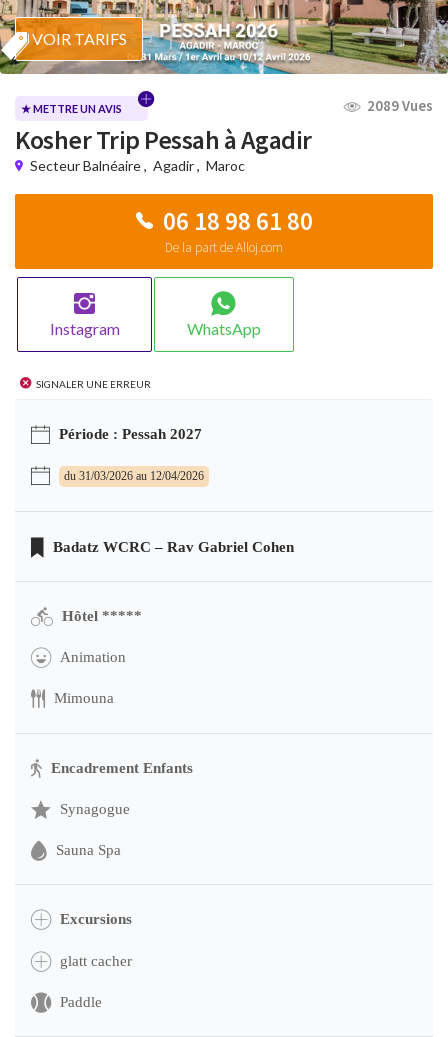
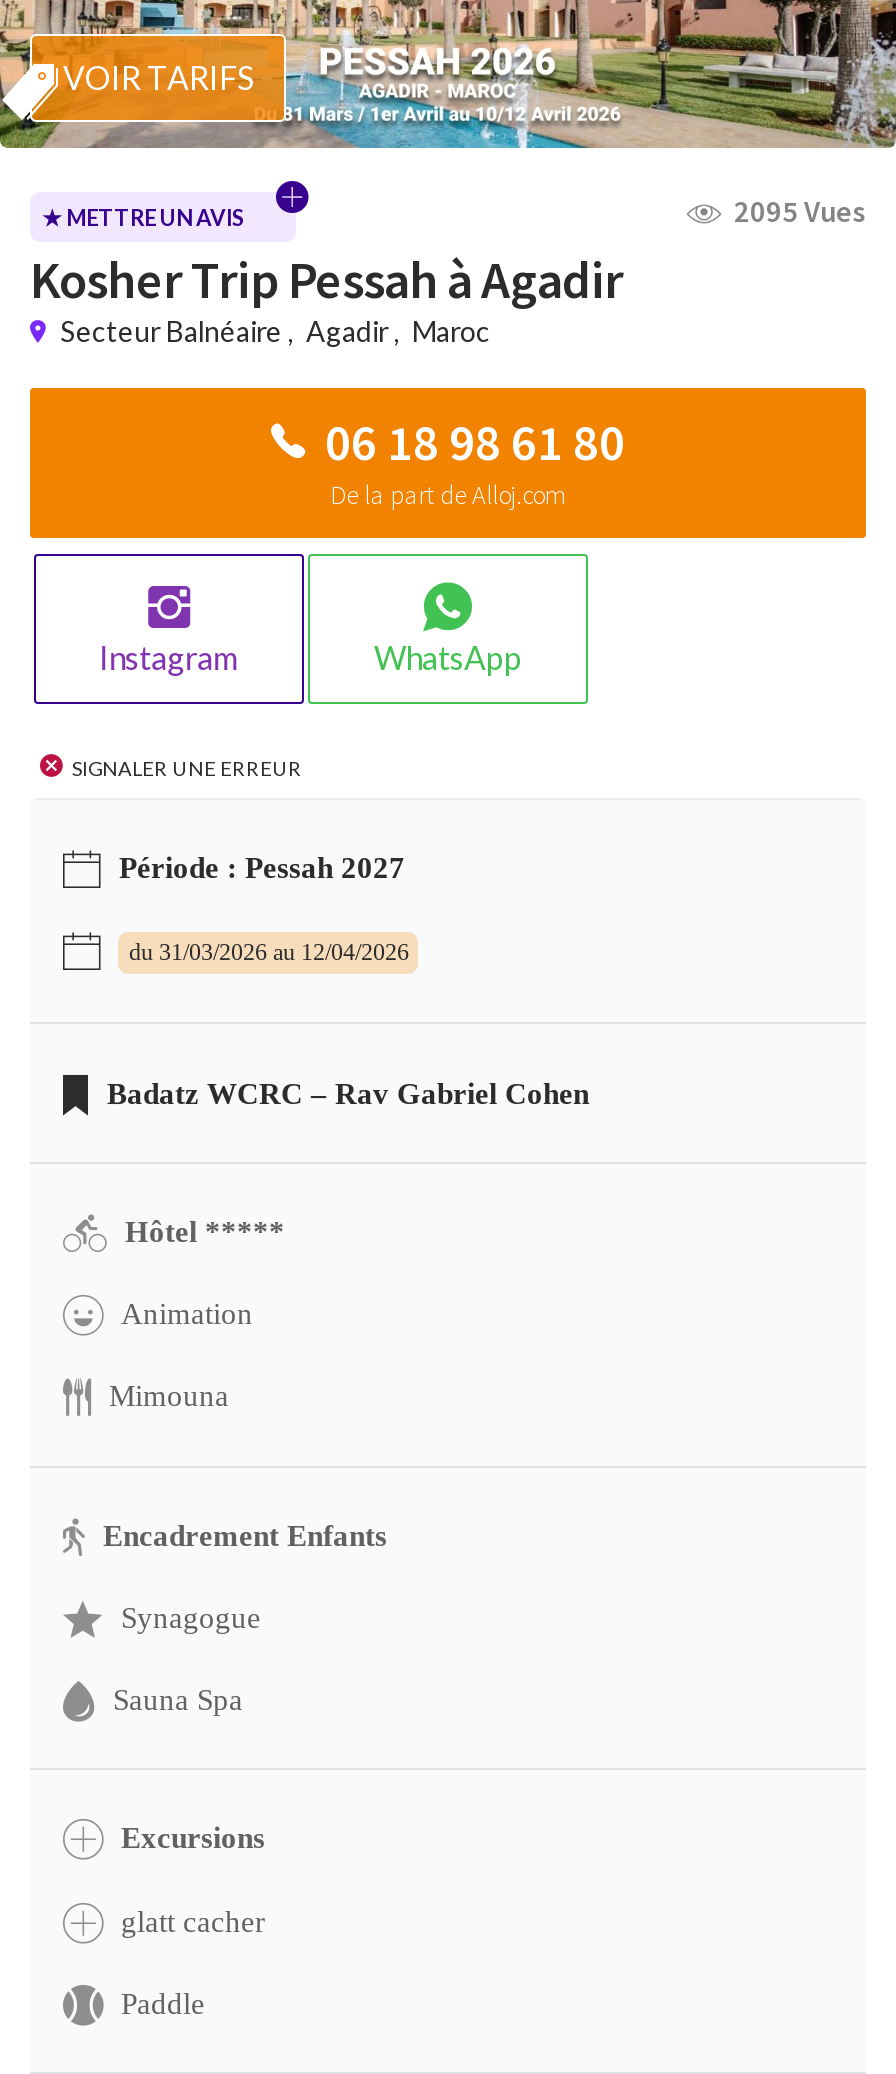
[361,96,433,115] 2089 Vues -> [722,192,866,230] 2095 Vues

